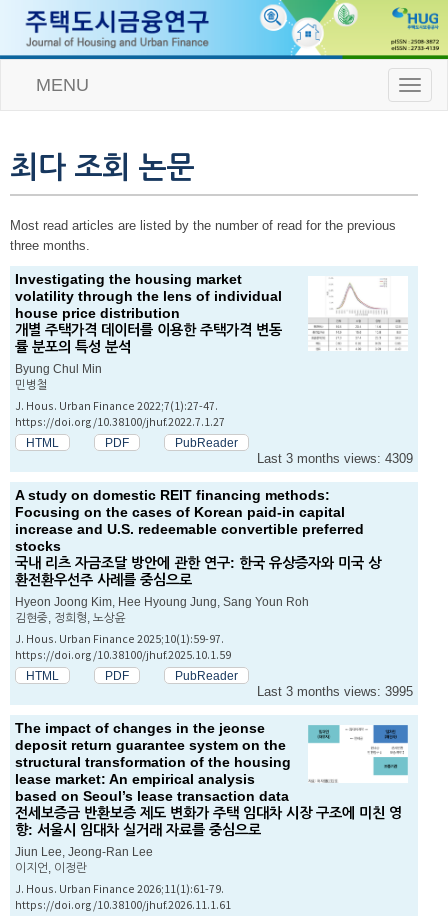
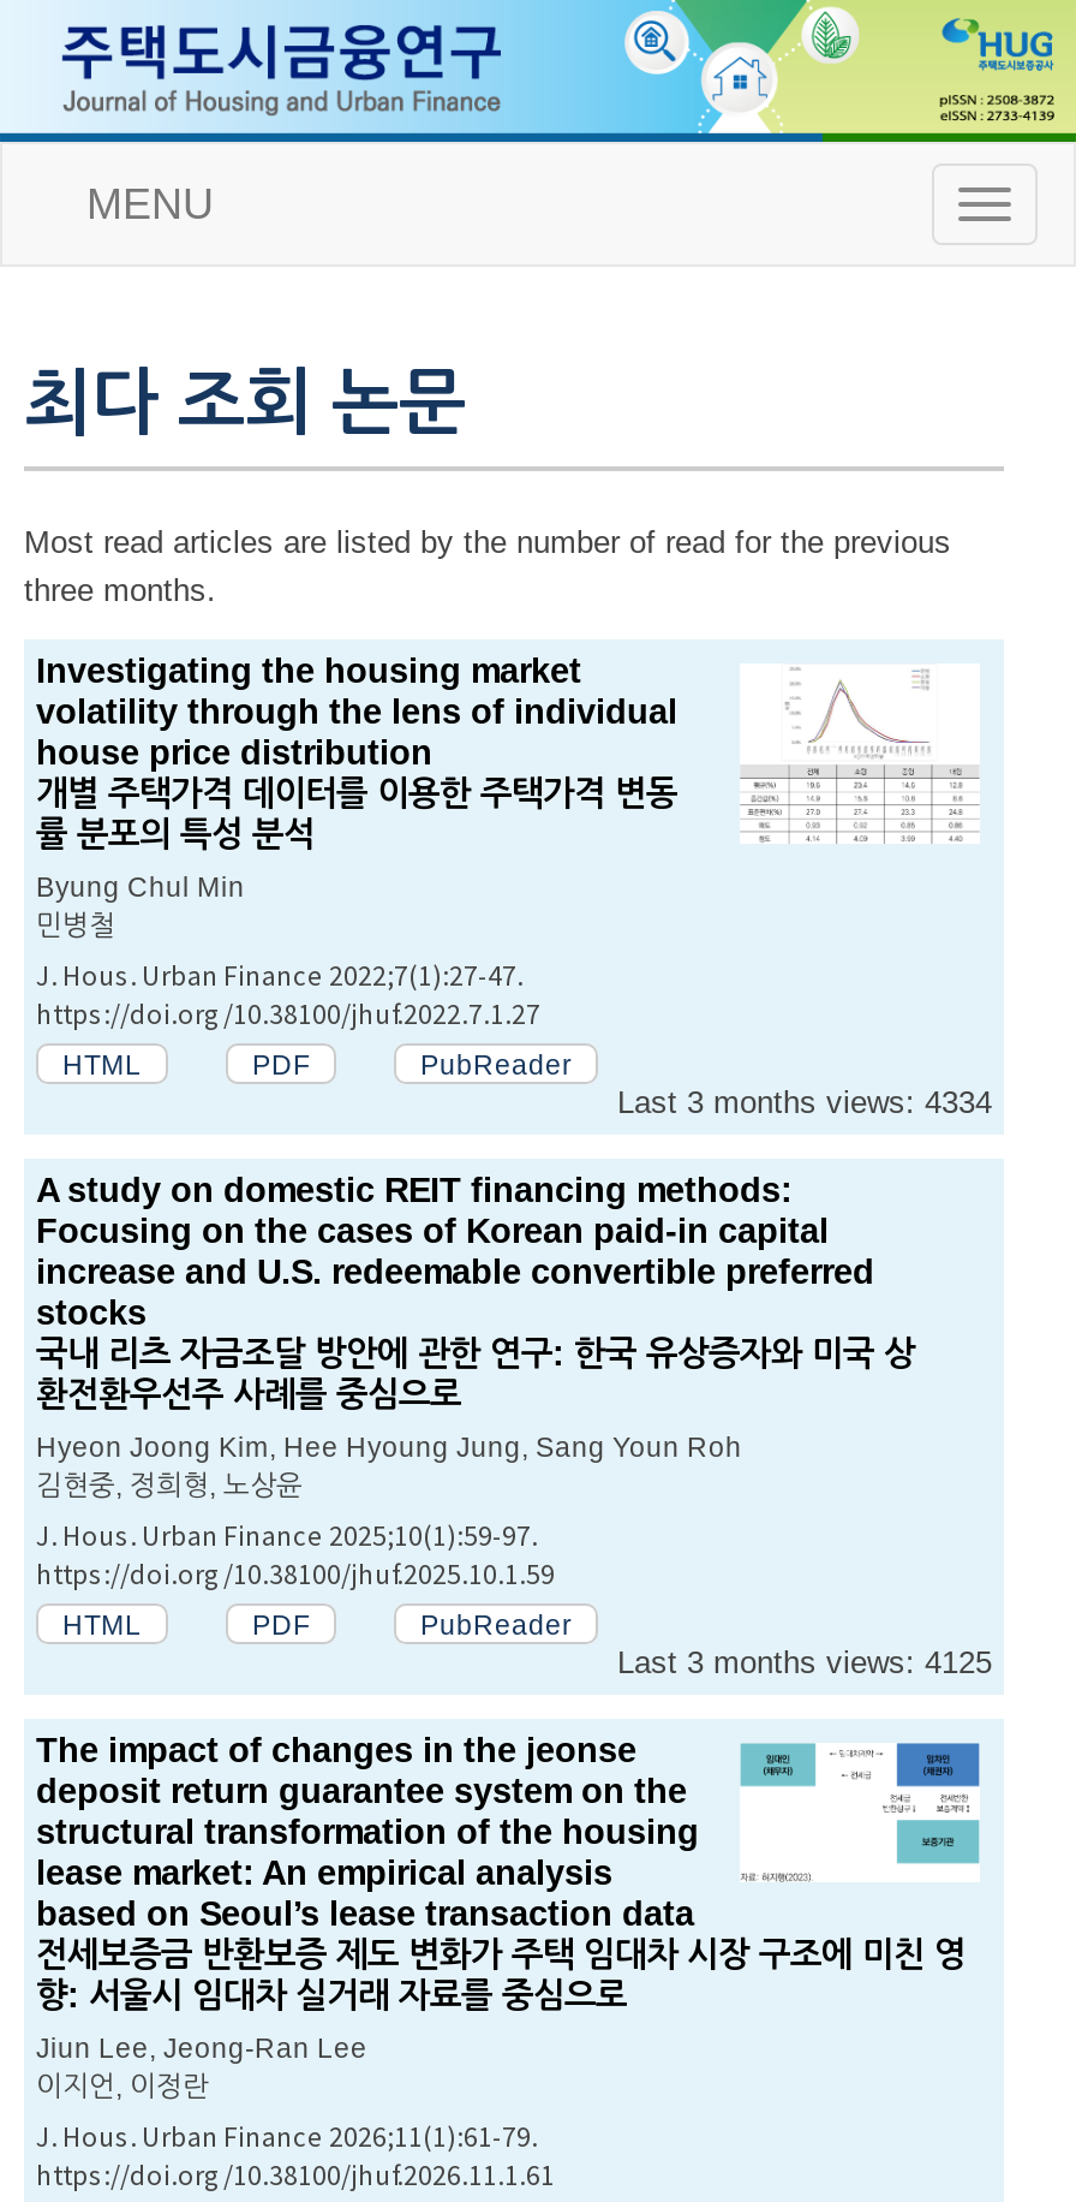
[257,451,413,466] Last 3 months views: 4309 -> [617,1085,992,1121] Last 3 months views: 4334
[257,684,413,699] Last 3 months views: 3995 -> [617,1645,992,1681] Last 3 months views: 4125

